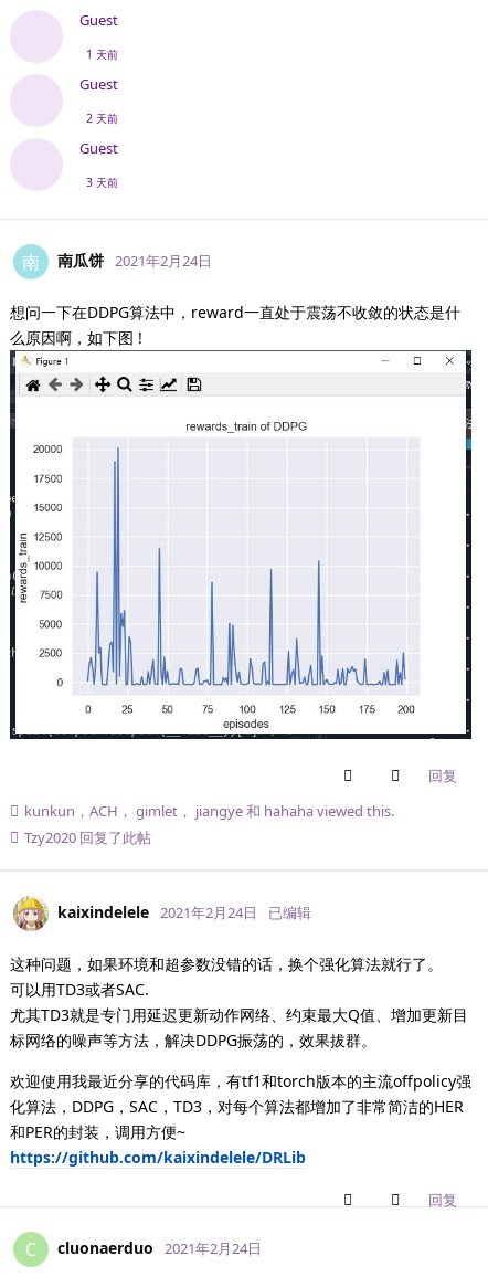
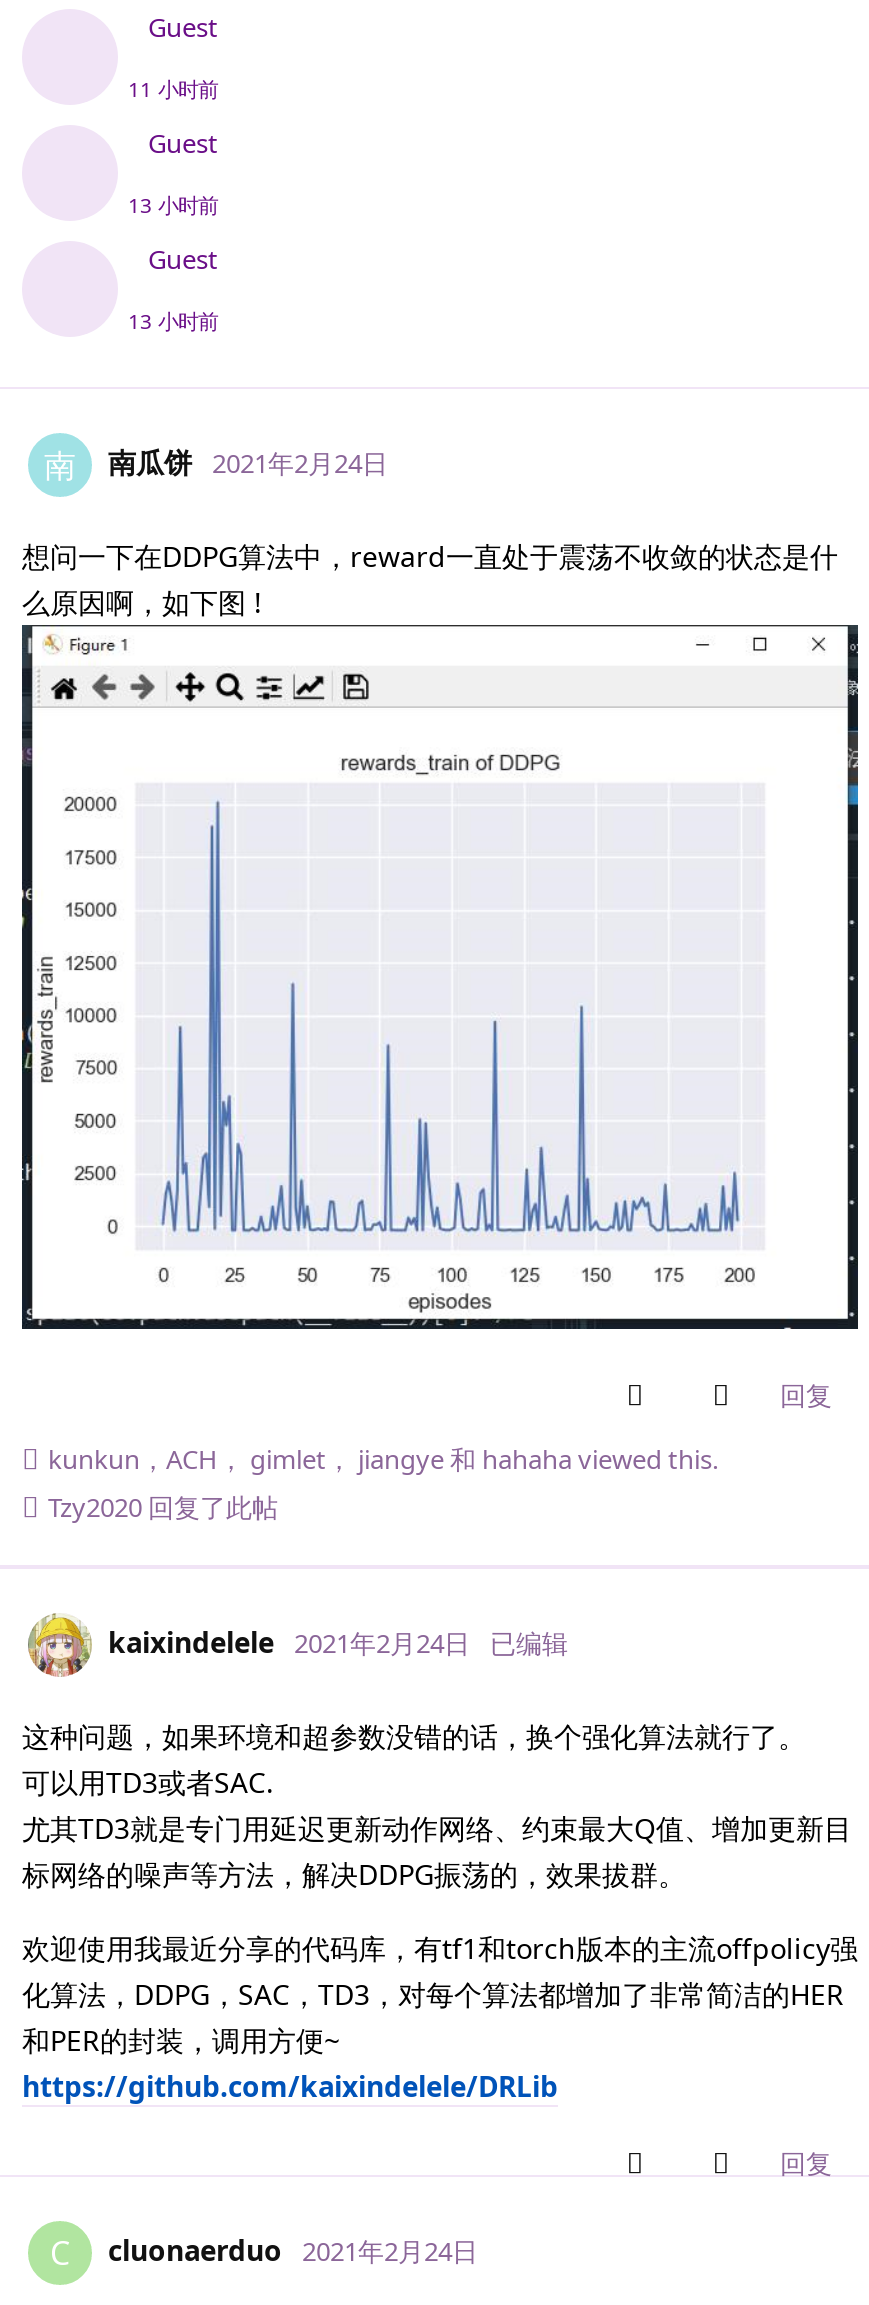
[86,46,118,62] 1 天前 -> [128,75,218,103] 11 小时前
[86,110,118,126] 2 天前 -> [128,191,218,219] 13 小时前
[86,174,118,190] 3 天前 -> [128,307,218,335] 13 小时前

